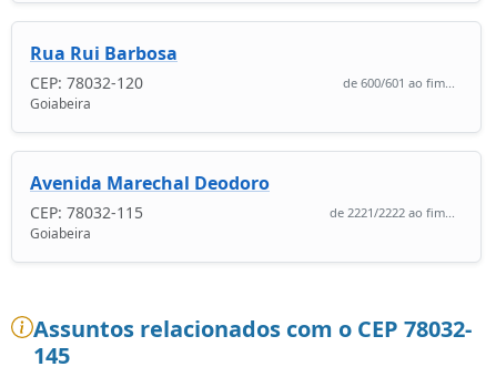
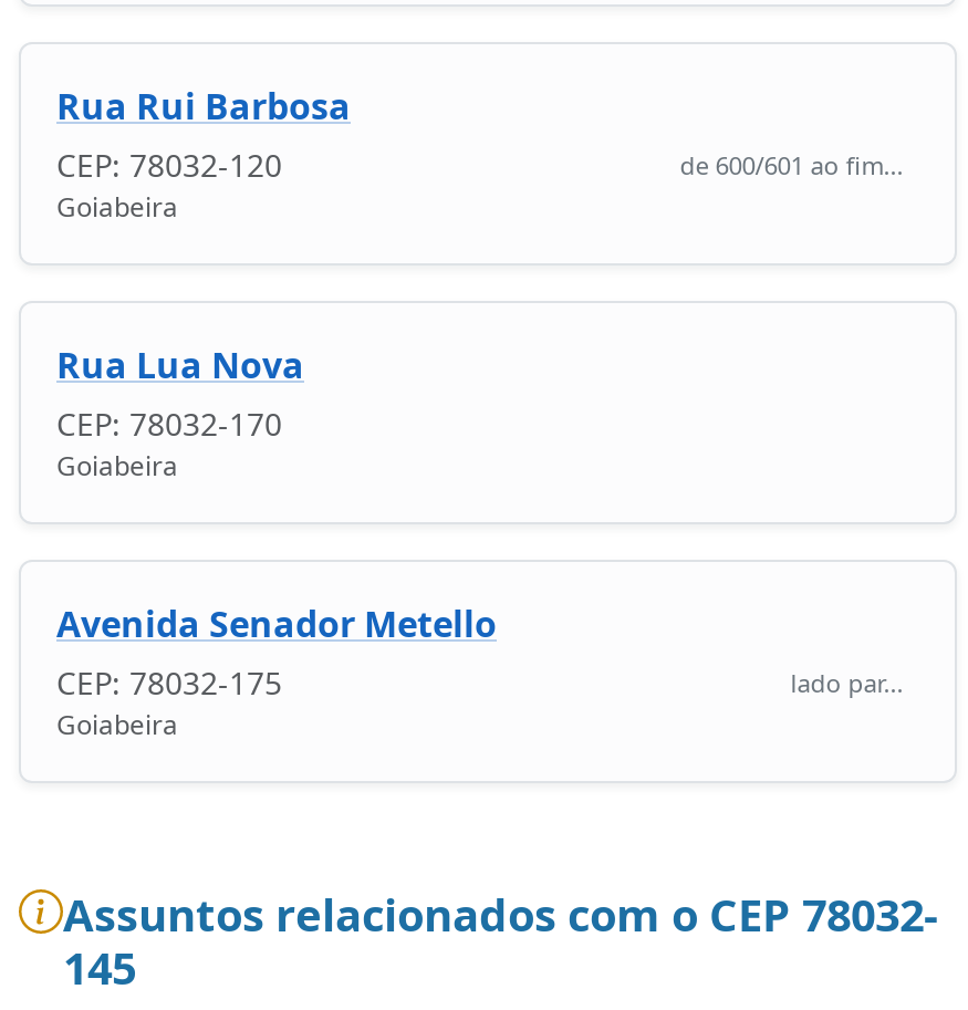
[30,170,455,223] Avenida Marechal Deodoro | CEP: 78032-115 | de 2221/2222 ao fim... -> [56,340,903,703] Rua Lua Nova | CEP: 78032-170 | Goiabeira | Avenida Senador Metello | CEP: 78032-175 | lado par...

